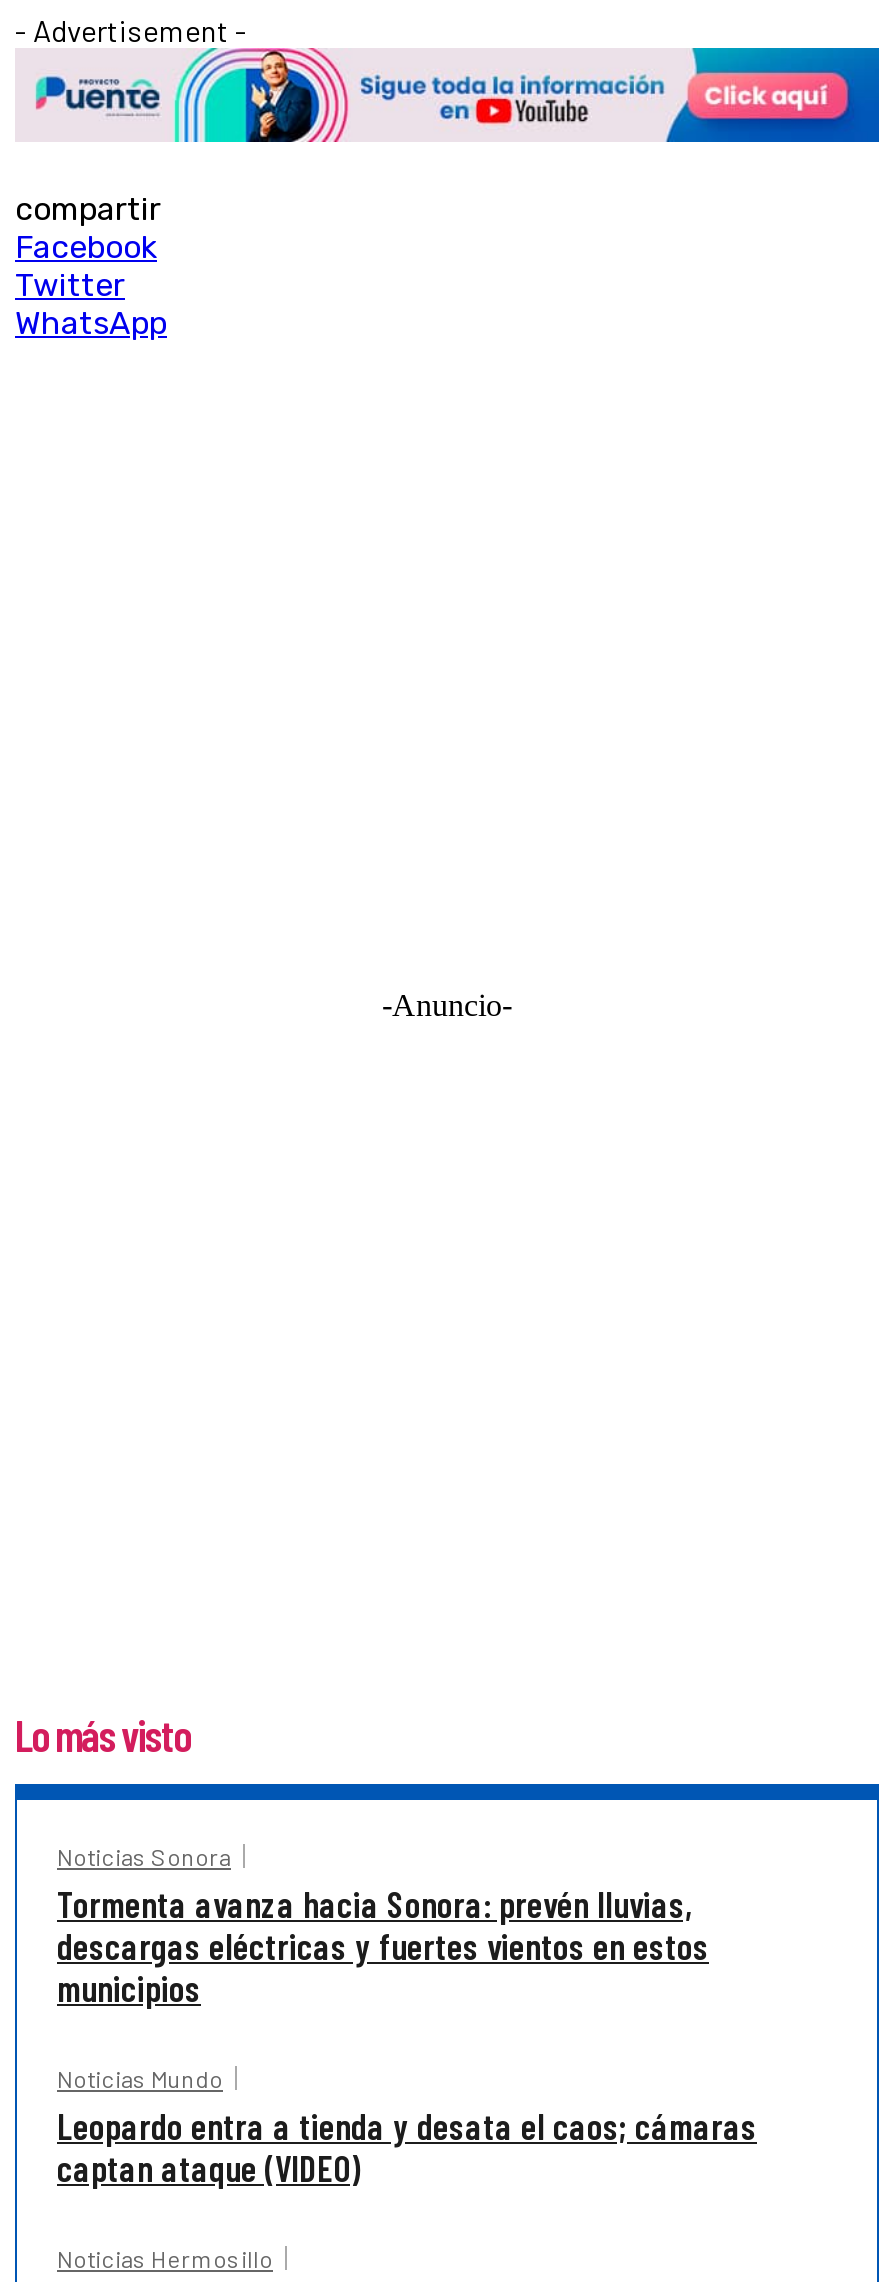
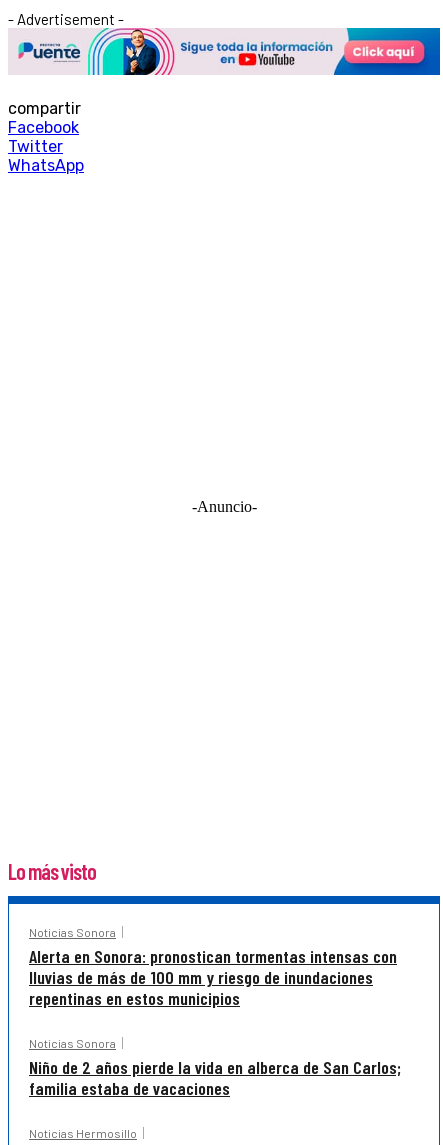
[57,1882,709,2010] Tormenta avanza hacia Sonora: prevén lluvias, | descargas eléctricas y fuertes vientos en estos | municipios -> [29,945,397,1009] Alerta en Sonora: pronostican tormentas intensas con | lluvias de más de 100 mm y riesgo de inundaciones | repentinas en estos municipios
[57,2064,757,2190] Noticias Mundo | Leopardo entra a tienda y desata el caos; cámaras | captan ataque (VIDEO) -> [29,1036,401,1099] Noticias Sonora | Niño de 2 años pierde la vida en alberca de San Carlos; | familia estaba de vacaciones

